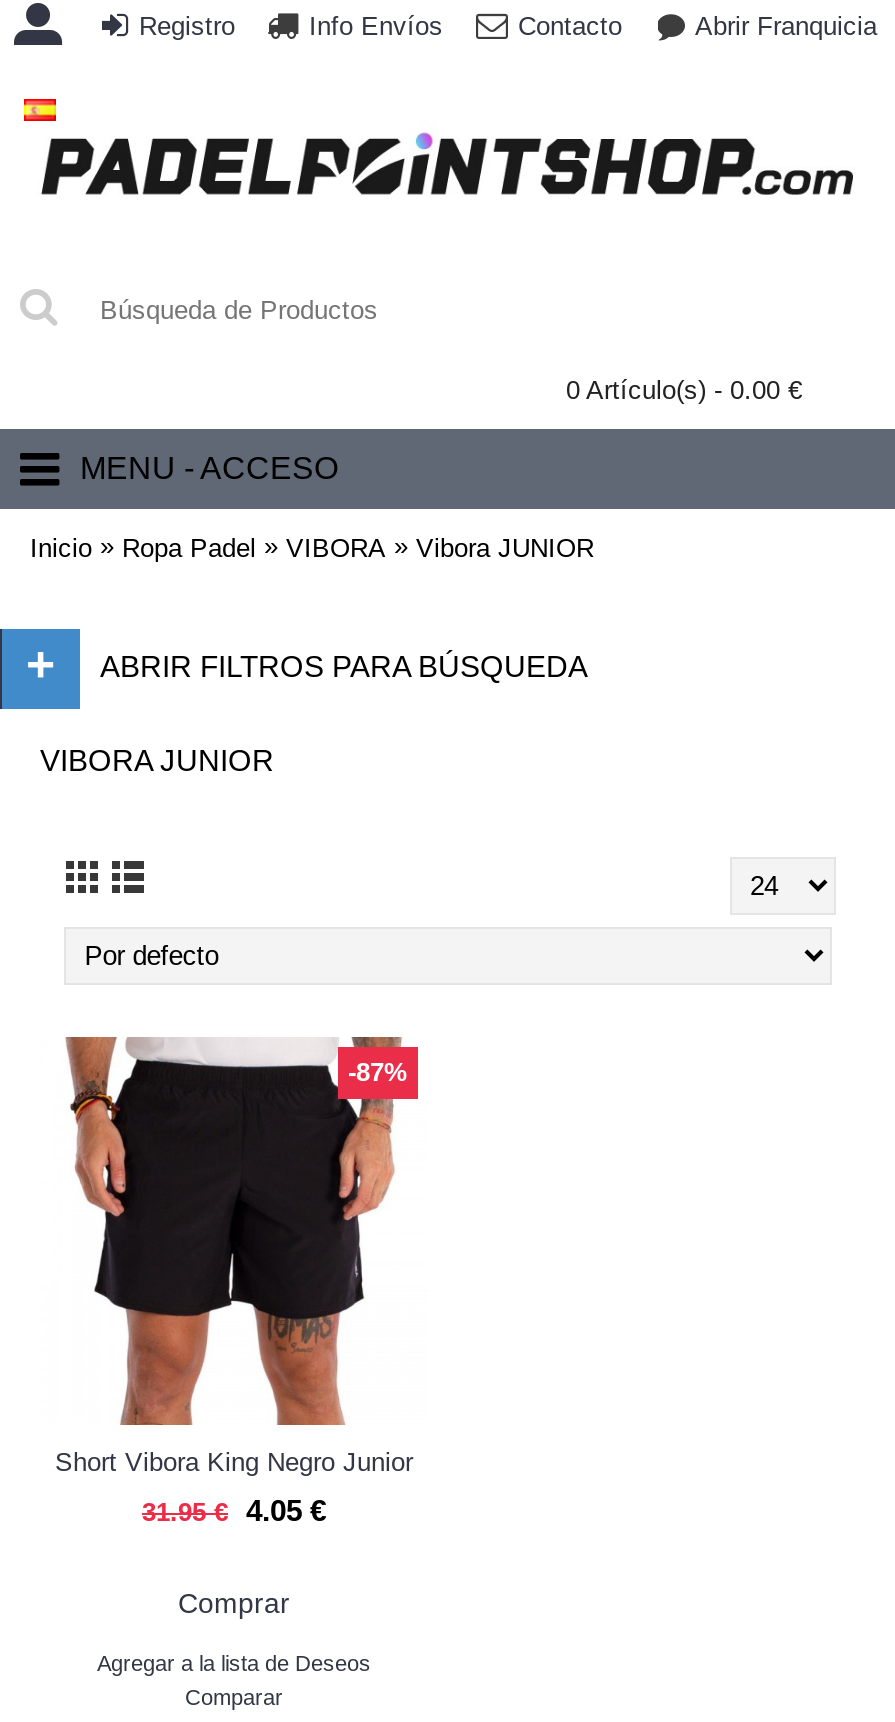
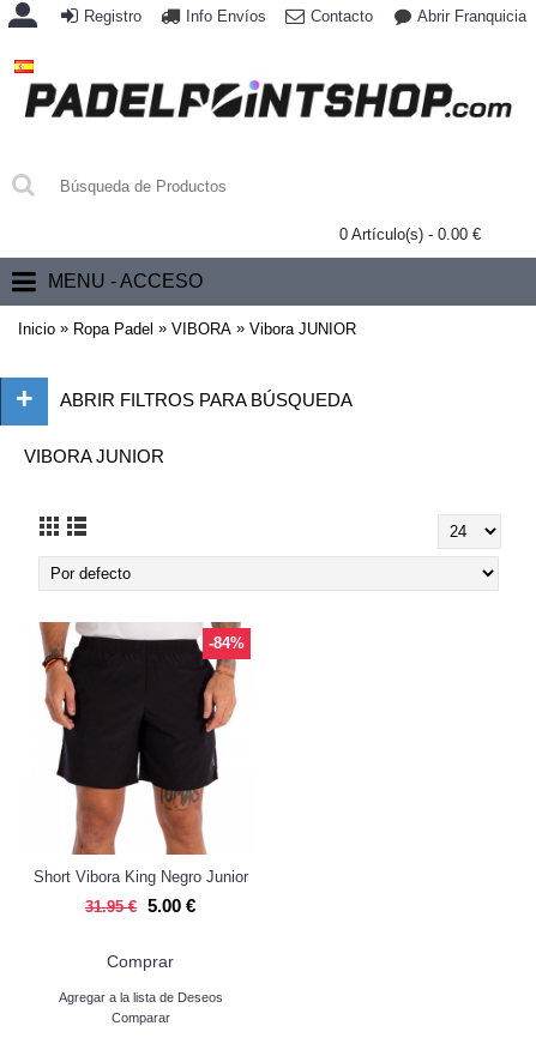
[348,1057,408,1087] -87% -> [209,634,245,652] -84%
[142,1493,326,1527] 31.95 € 4.05 € -> [85,895,195,916] 31.95 € 5.00 €

